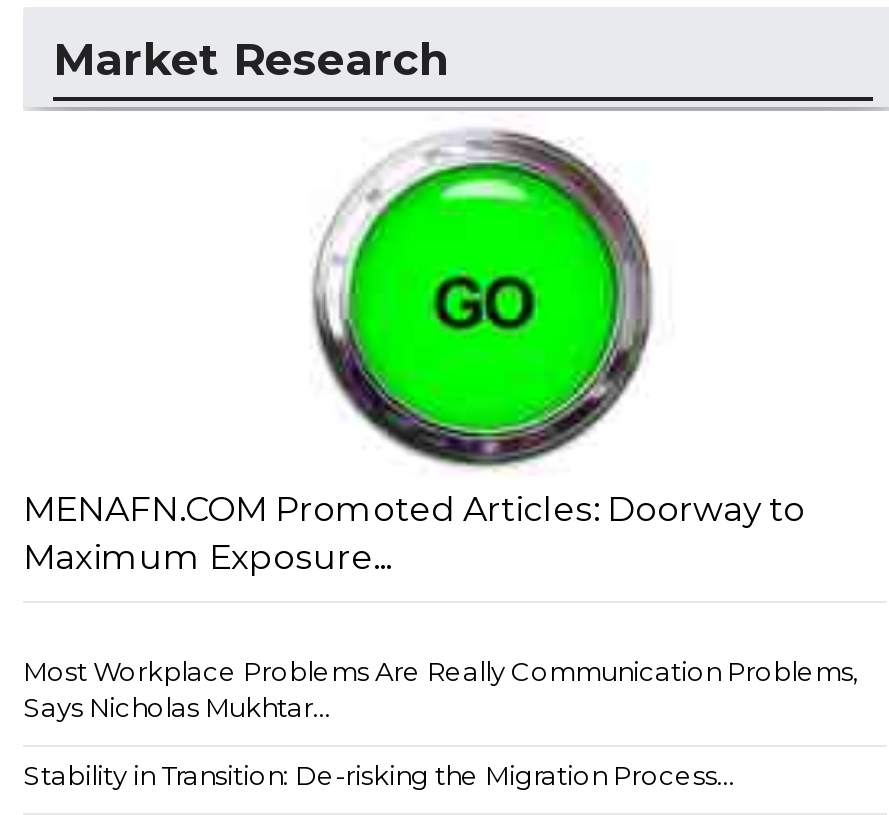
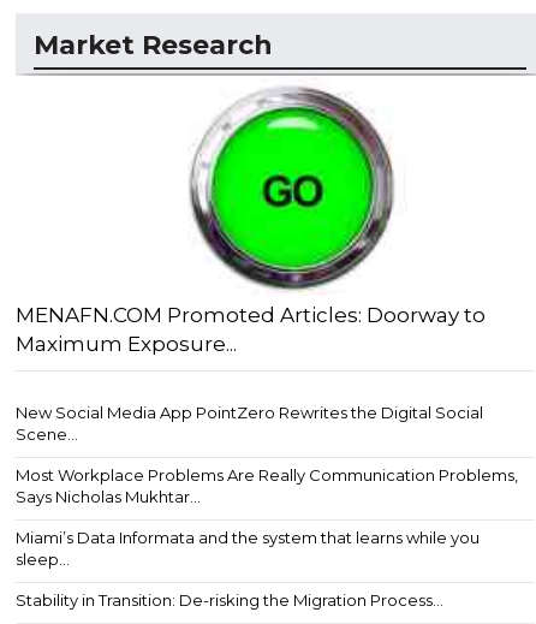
none -> [16,403,483,444] New Social Media App PointZero Rewrites the Digital Social | Scene...
none -> [16,528,480,569] Miami’s Data Informata and the system that learns while you | sleep...

